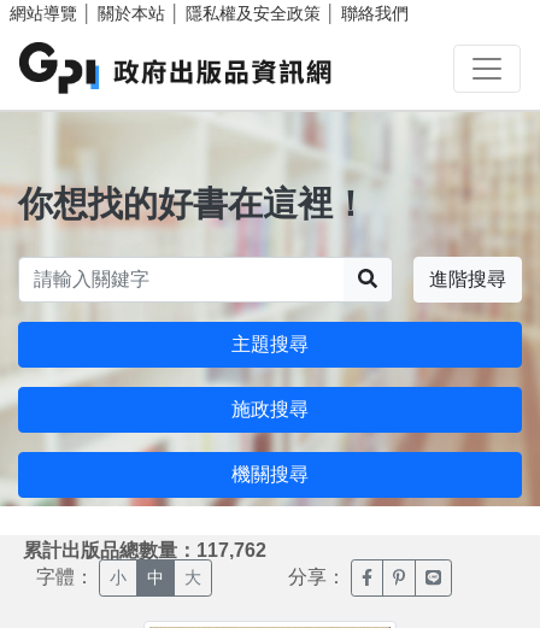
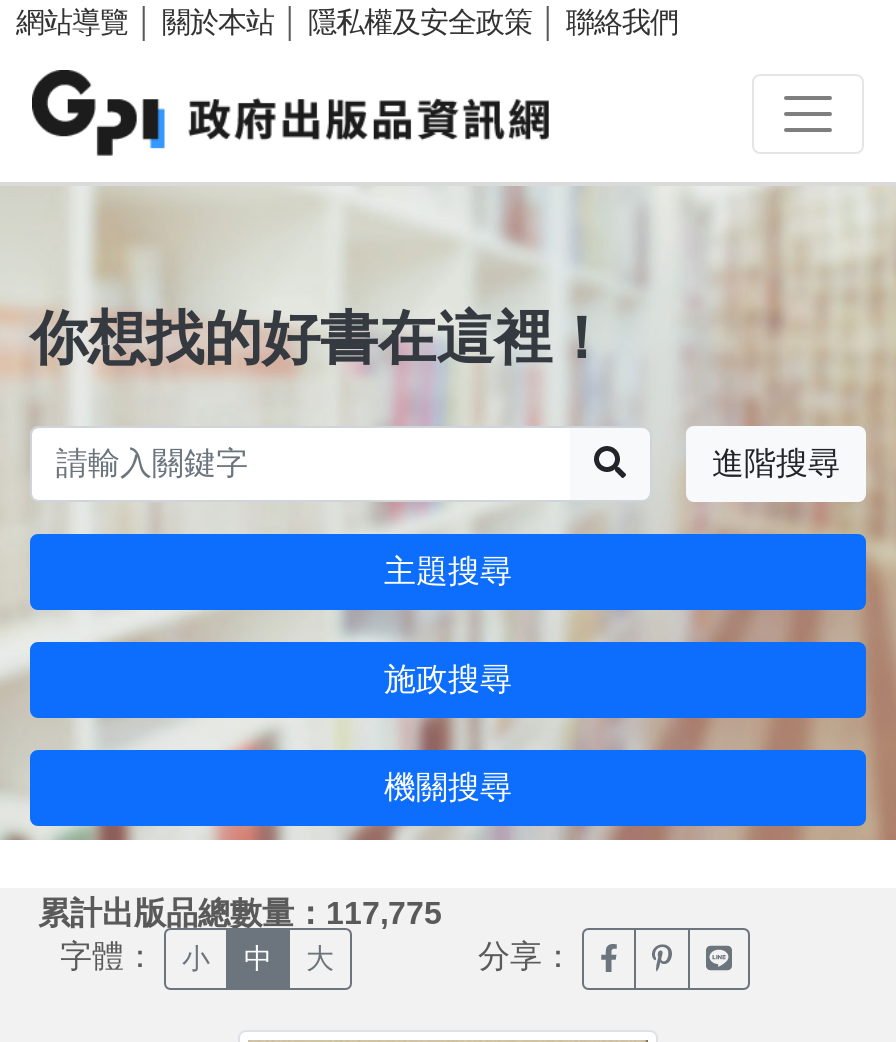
[23,540,266,560] 累計出版品總數量：117,762 -> [38,895,442,929] 累計出版品總數量：117,775

